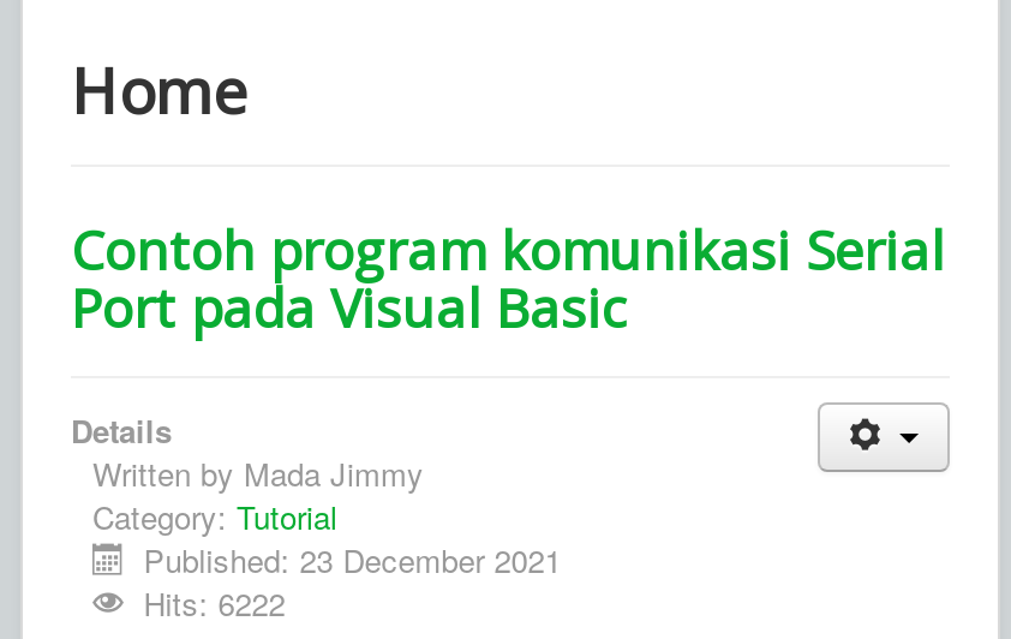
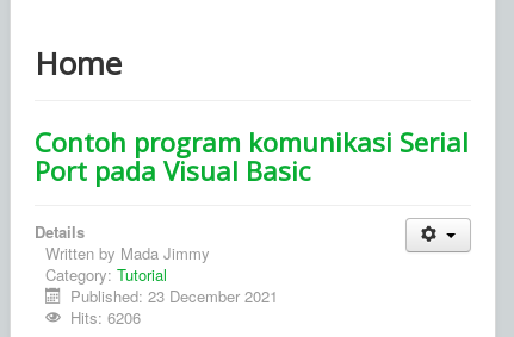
[143,581,285,627] Hits: 6222 -> [71,307,141,329] Hits: 6206

